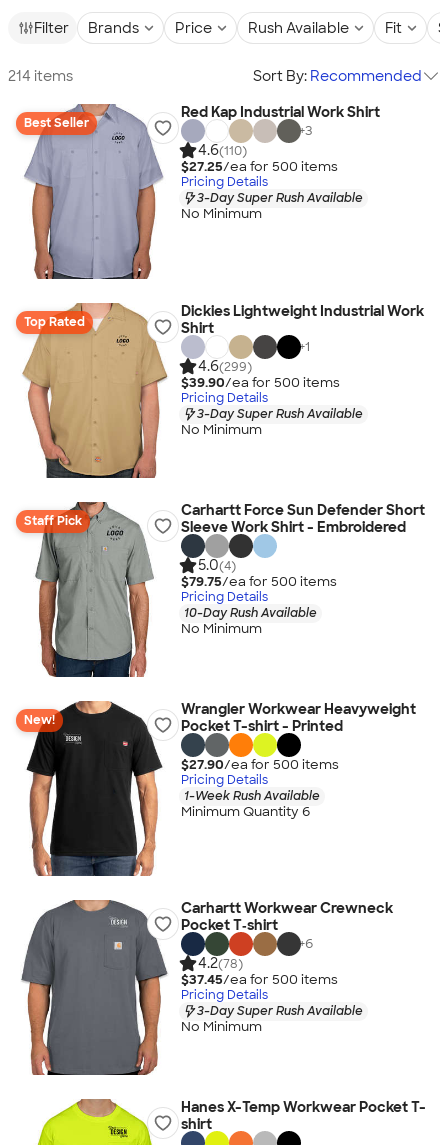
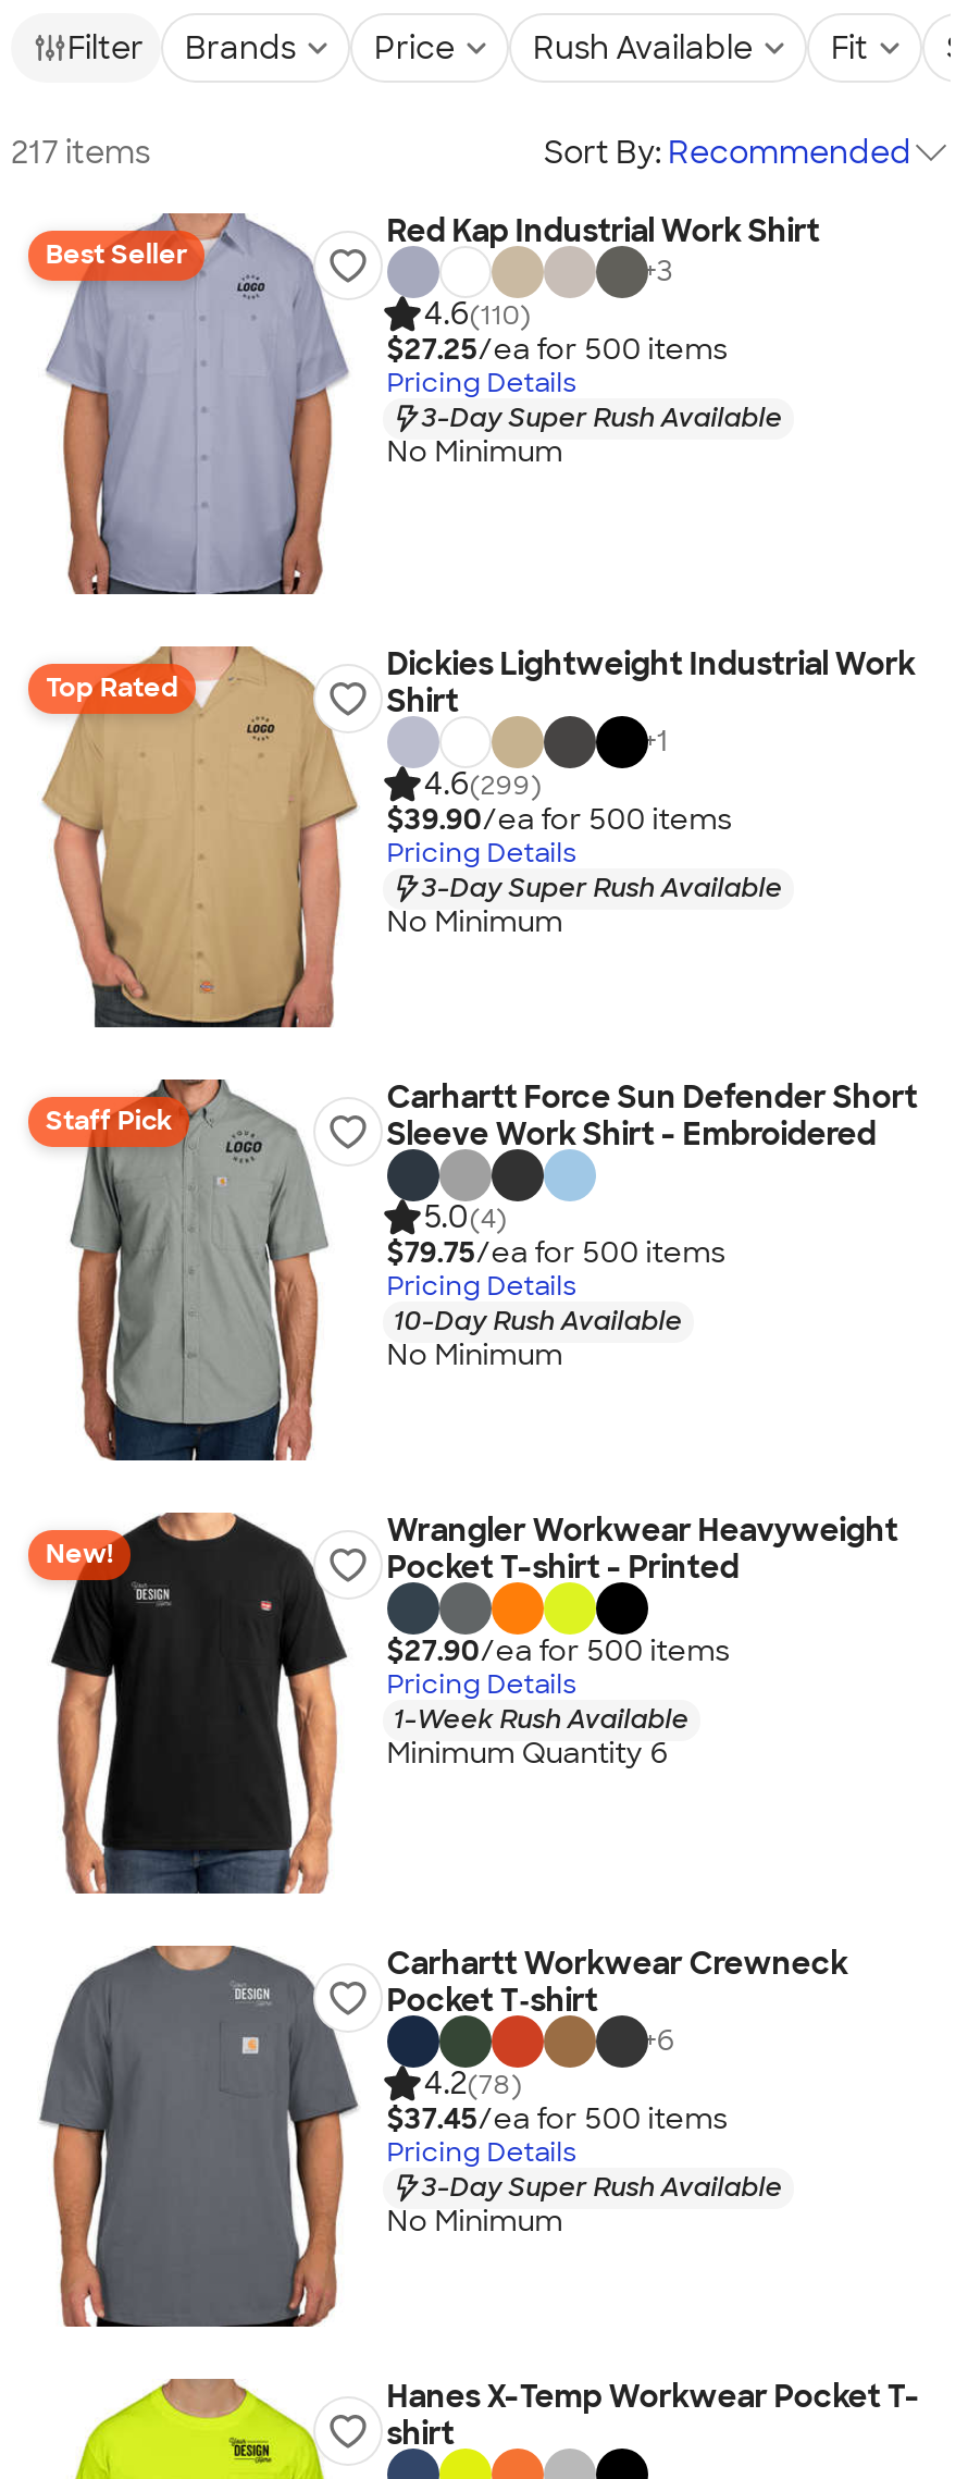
[8,66,73,84] 214 items -> [11,132,150,171] 217 items

